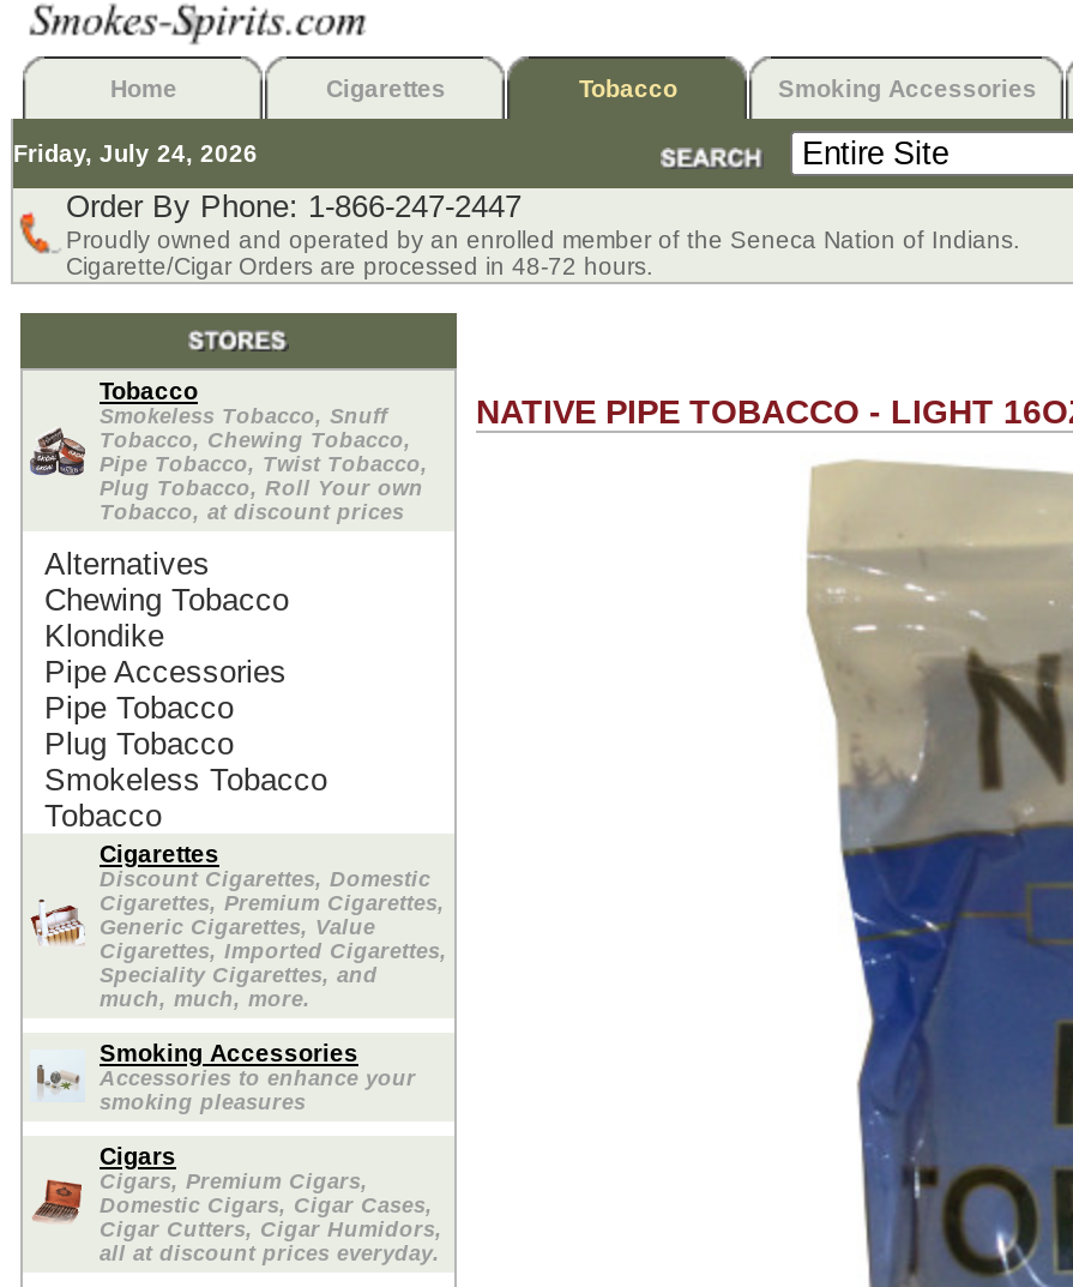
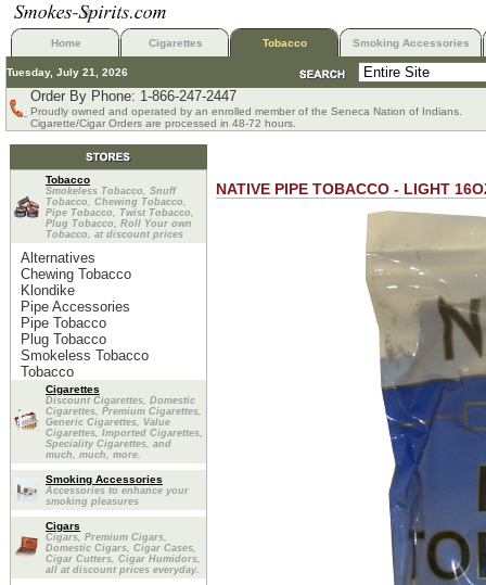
[13,140,258,167] Friday, July 24, 2026 -> [7,66,128,78] Tuesday, July 21, 2026

